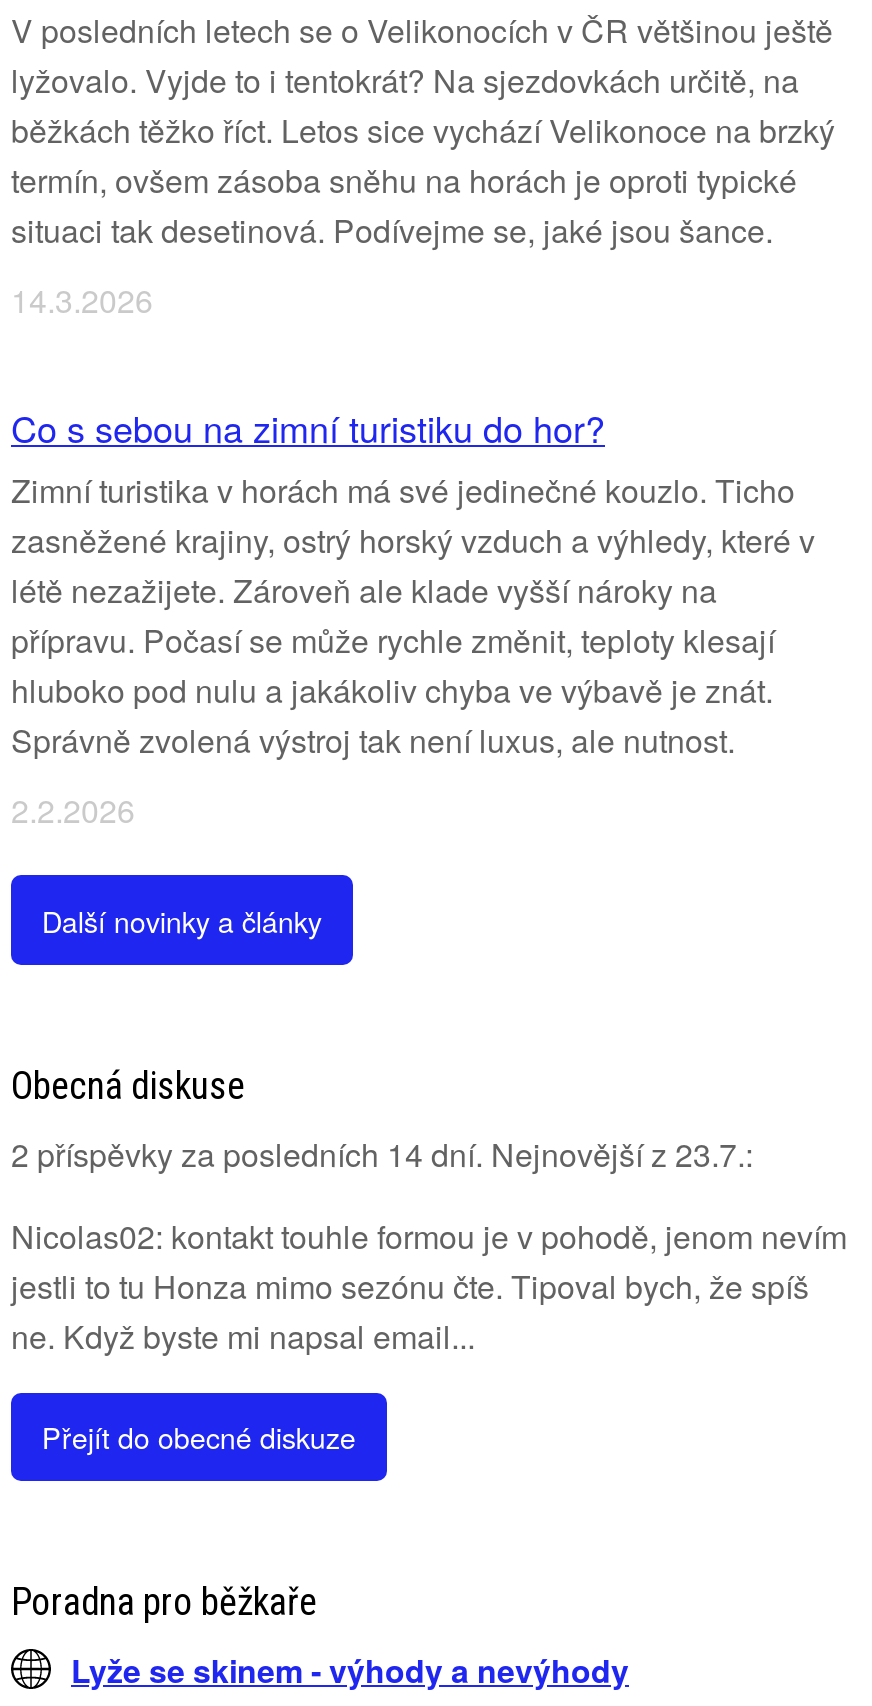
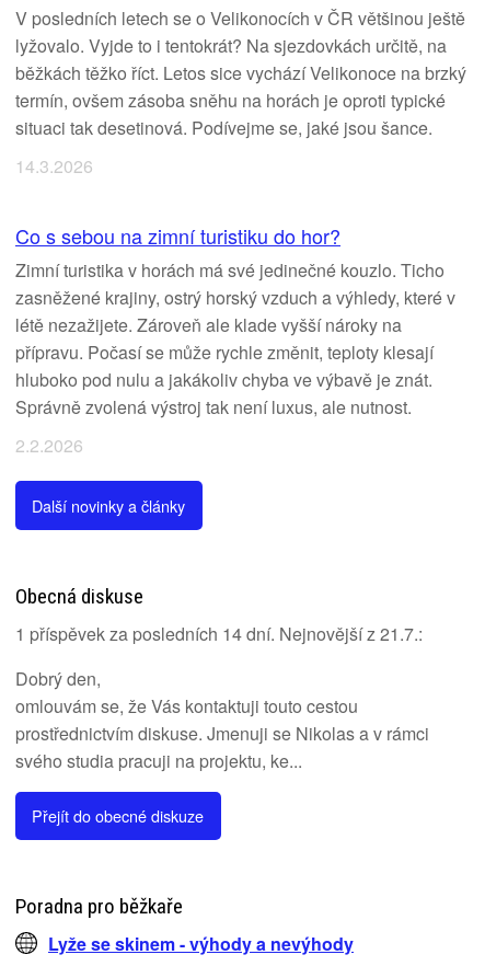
[11,1131,753,1177] 2 příspěvky za posledních 14 dní. Nejnovější z 23.7.: -> [15,621,423,646] 1 příspěvek za posledních 14 dní. Nejnovější z 21.7.:
[11,1213,847,1359] Nicolas02: kontakt touhle formou je v pohodě, jenom nevím | jestli to tu Honza mimo sezónu čte. Tipoval bych, že spíš | ne. Když byste mi napsal email... -> [15,666,429,773] Dobrý den, | omlouvám se, že Vás kontaktuji touto cestou | prostřednictvím diskuse. Jmenuji se Nikolas a v rámci | svého studia pracuji na projektu, ke...

